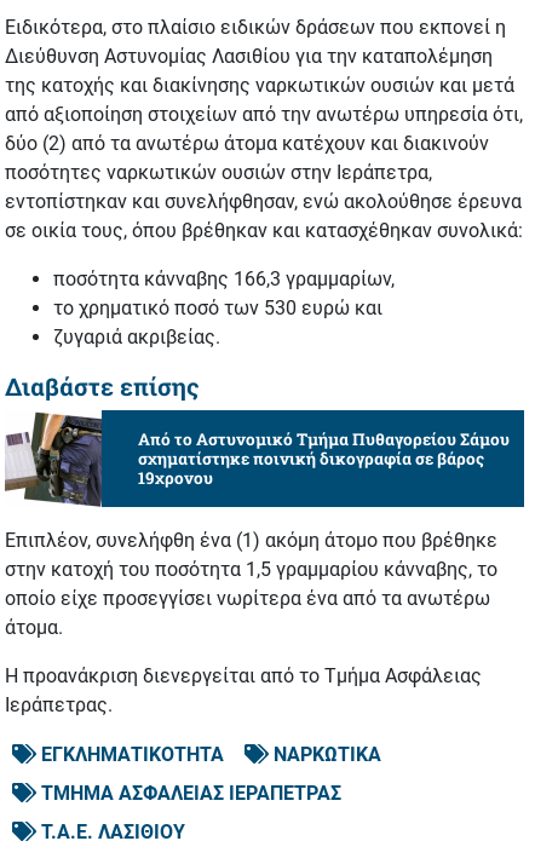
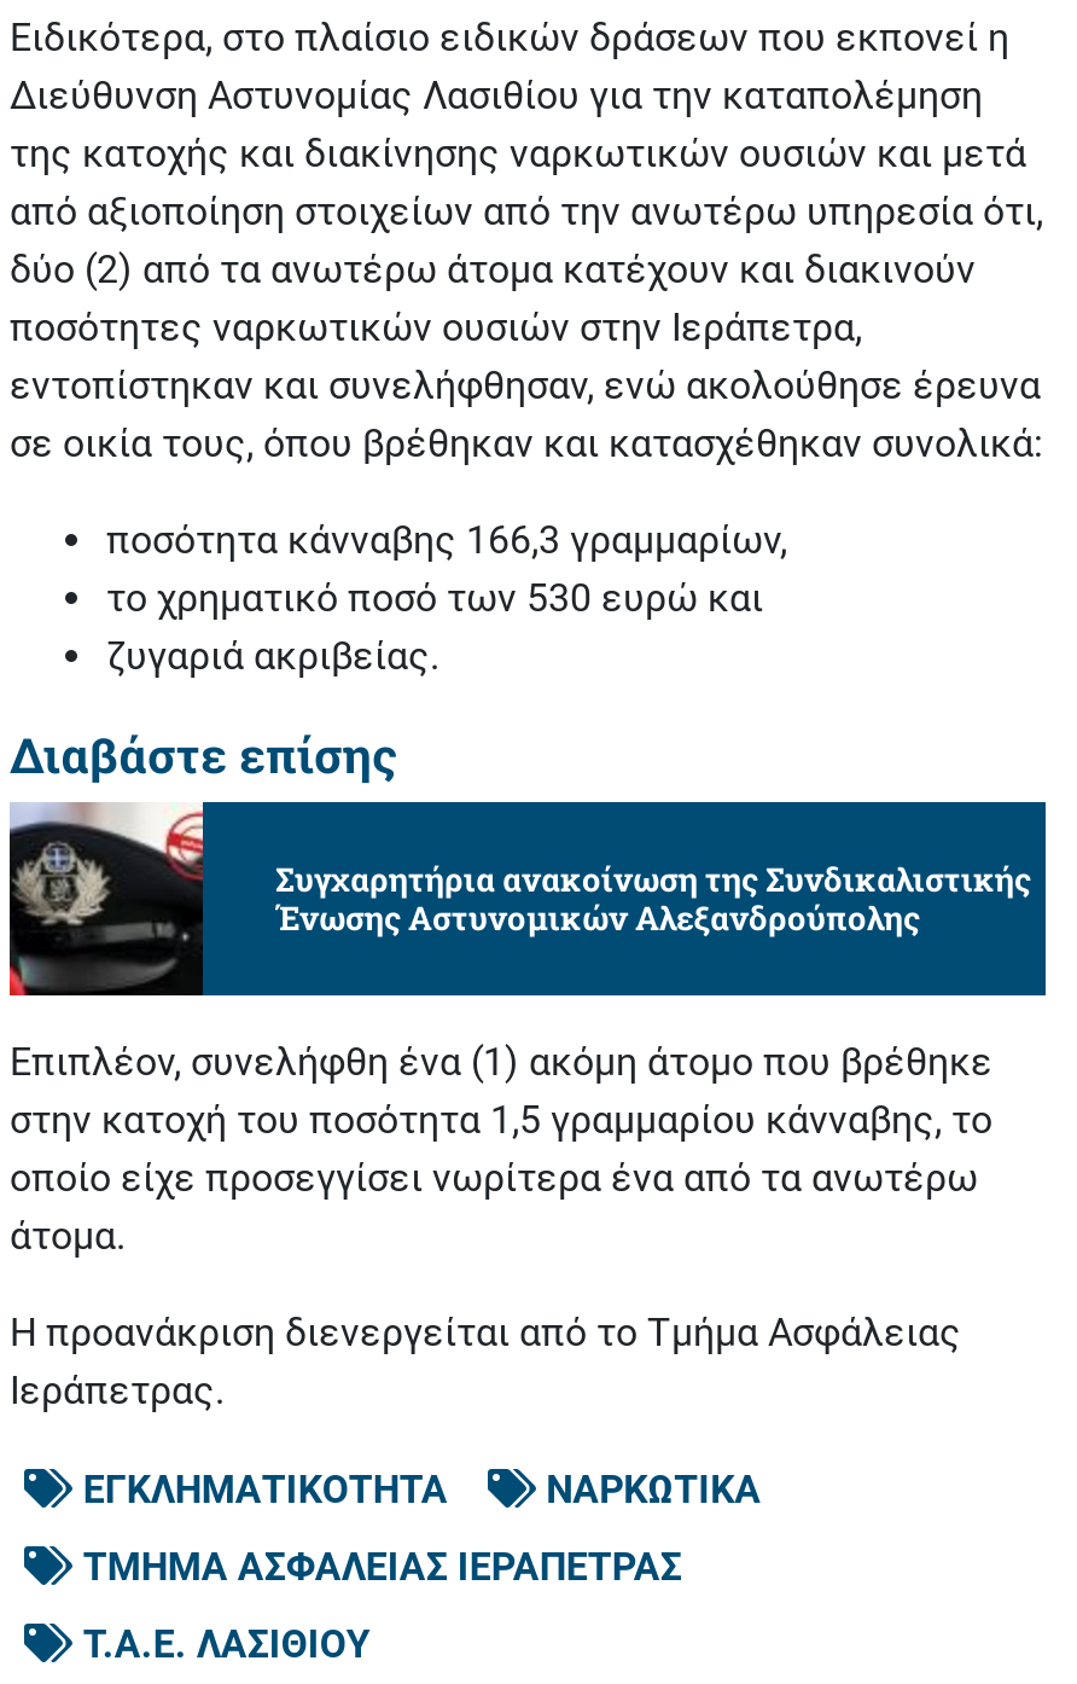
[5,411,510,507] [image] | Από το Αστυνομικό Τμήμα Πυθαγορείου Σάμου | σχηματίστηκε ποινική δικογραφία σε βάρος | 19χρονου -> [7,802,1031,998] [image] | Συγχαρητήρια ανακοίνωση της Συνδικαλιστικής | Ένωσης Αστυνομικών Αλεξανδρούπολης

